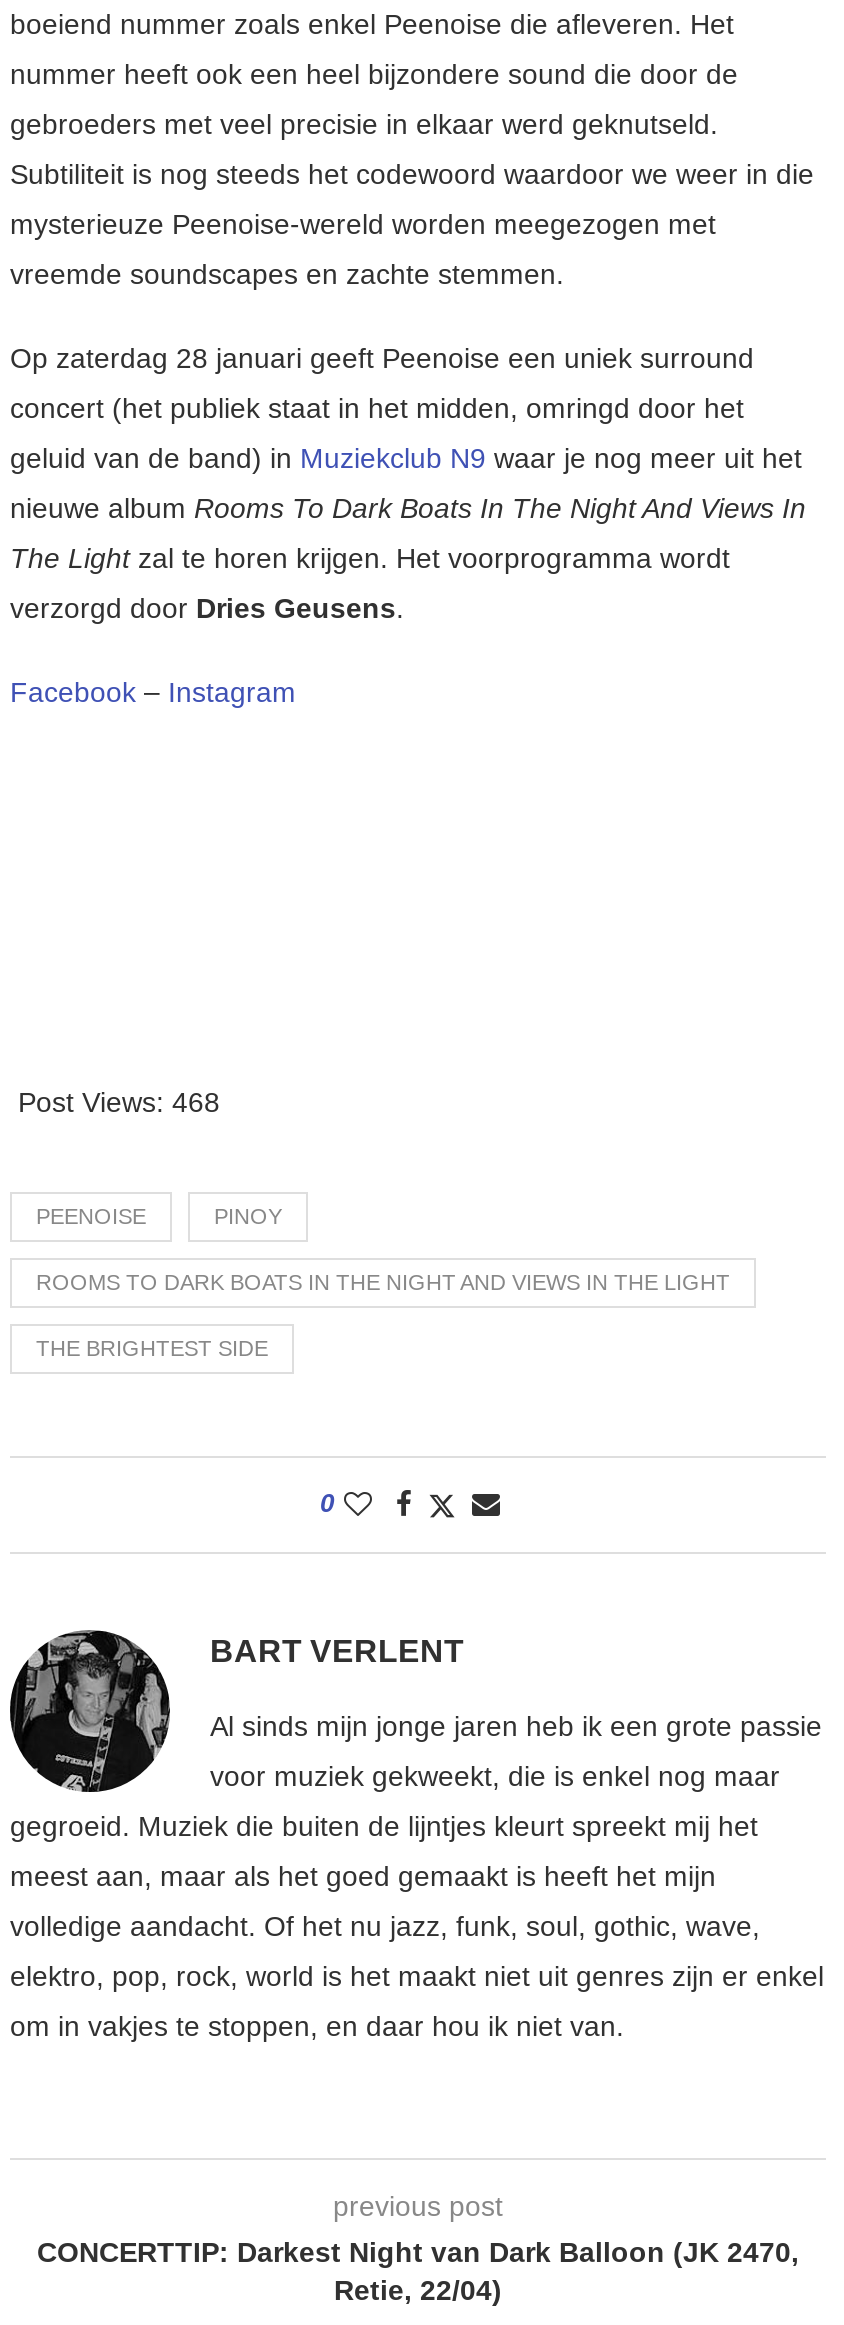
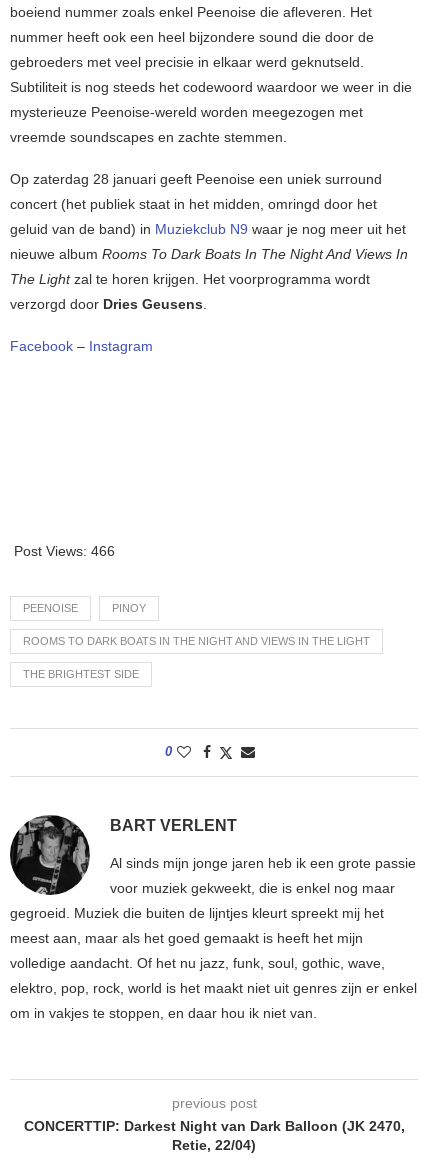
[18,1087,220,1119] Post Views: 468 -> [14,543,115,559] Post Views: 466

